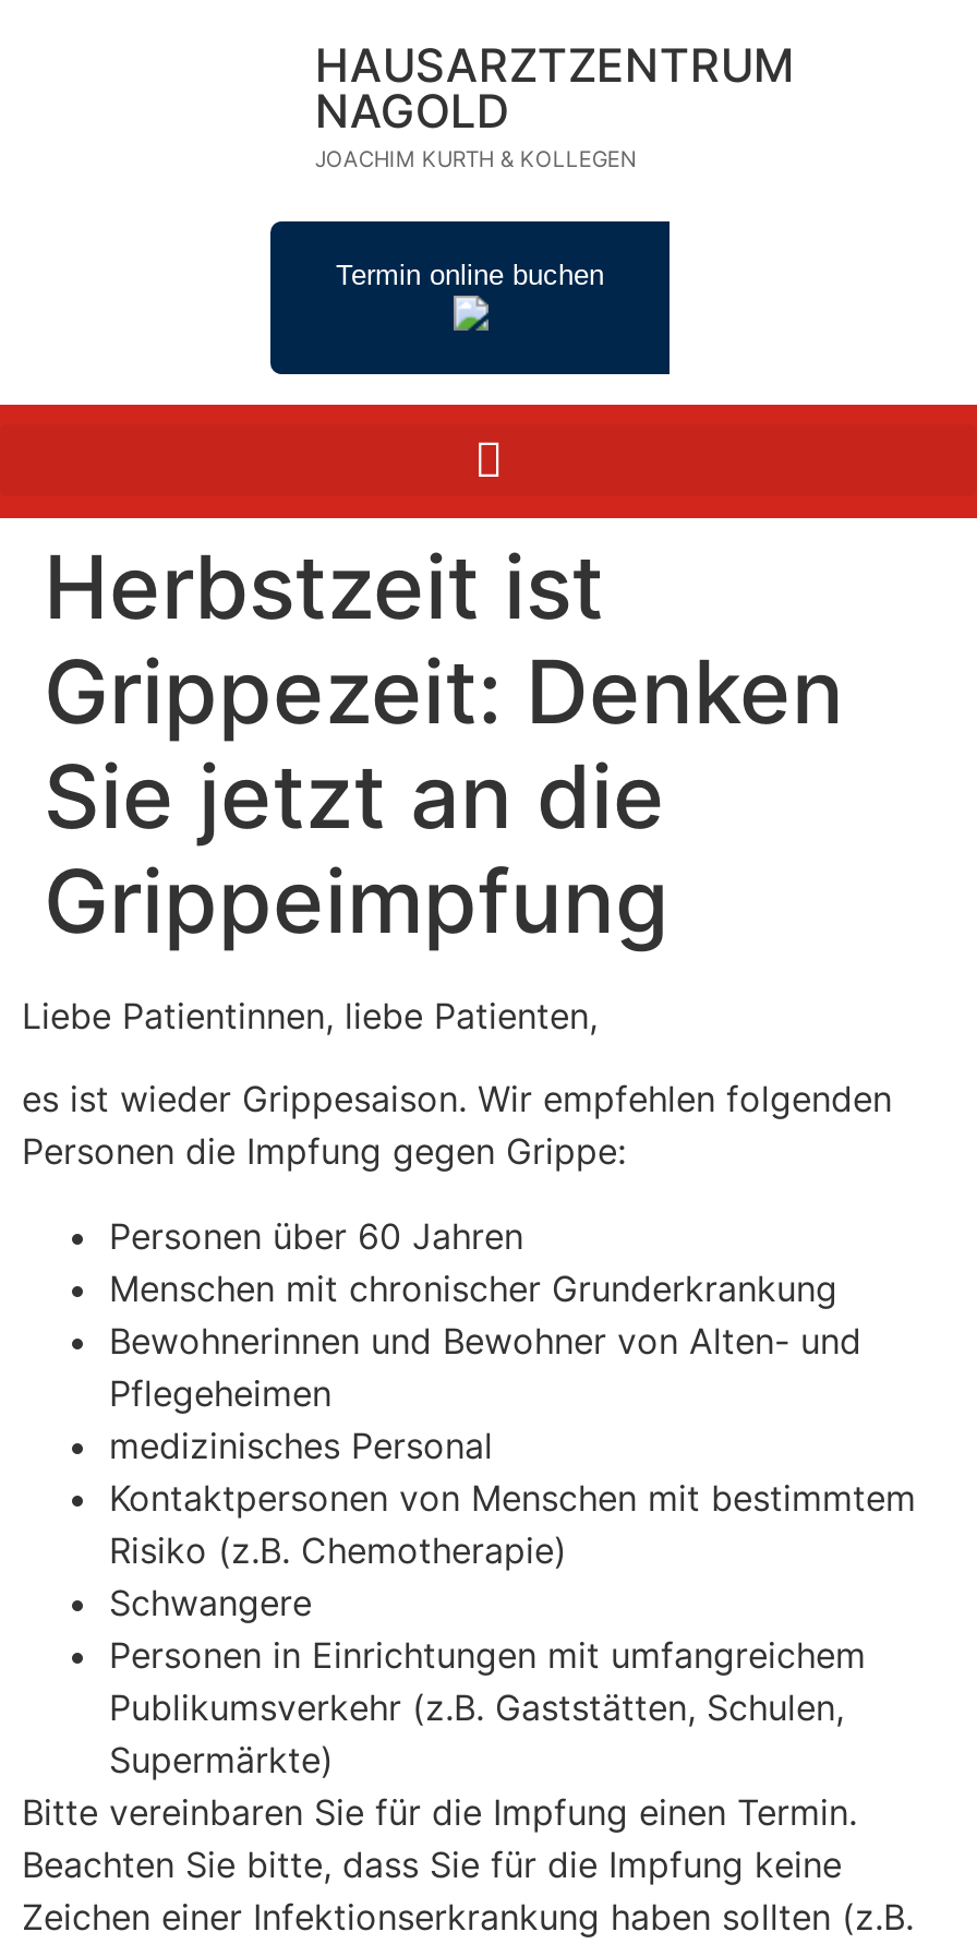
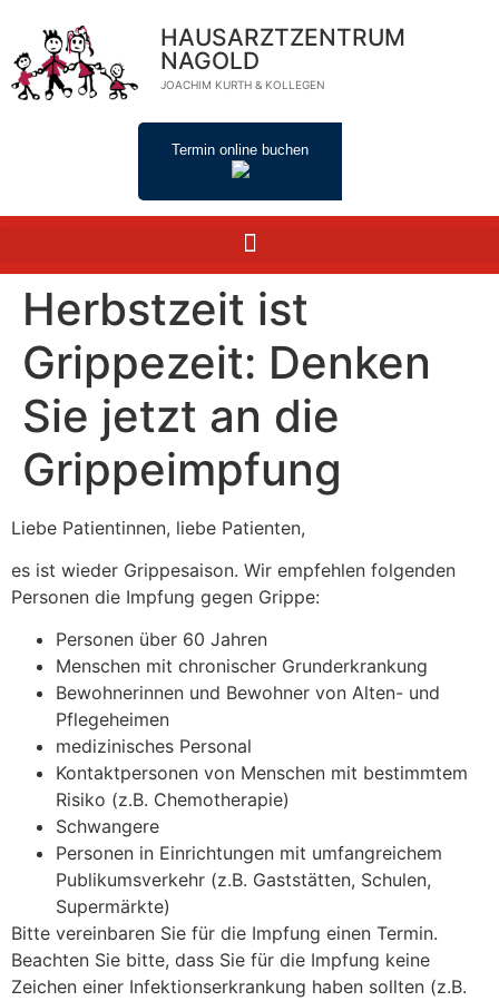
none -> [10,24,139,101] [image]

